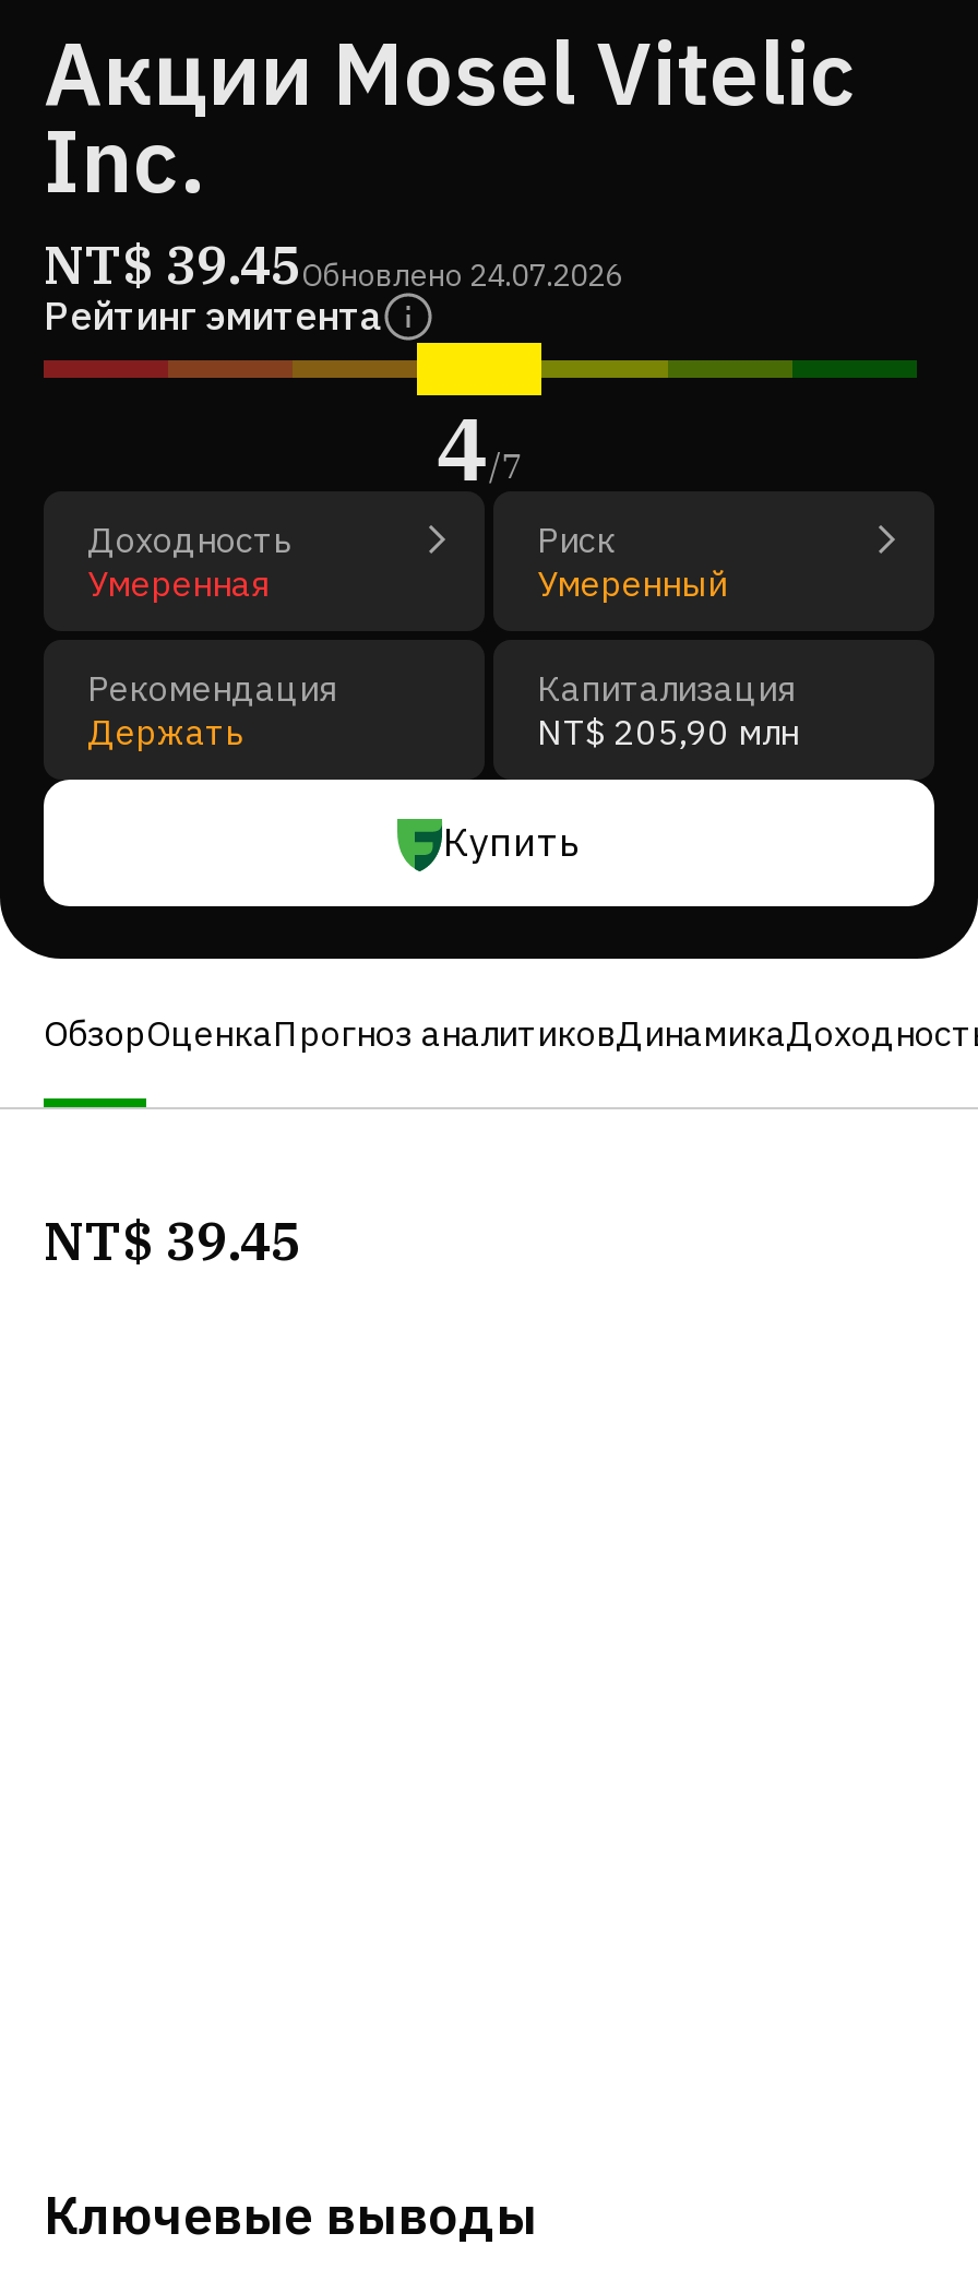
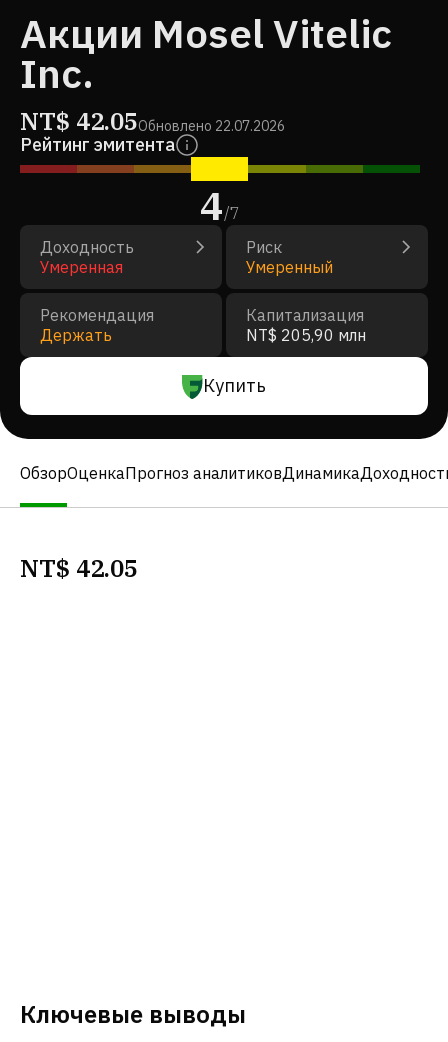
[44,229,622,299] NT$ 39.45Обновлено 24.07.2026 -> [20,105,285,137] NT$ 42.05Обновлено 22.07.2026
[44,1205,301,1275] NT$ 39.45 -> [20,552,138,584] NT$ 42.05

